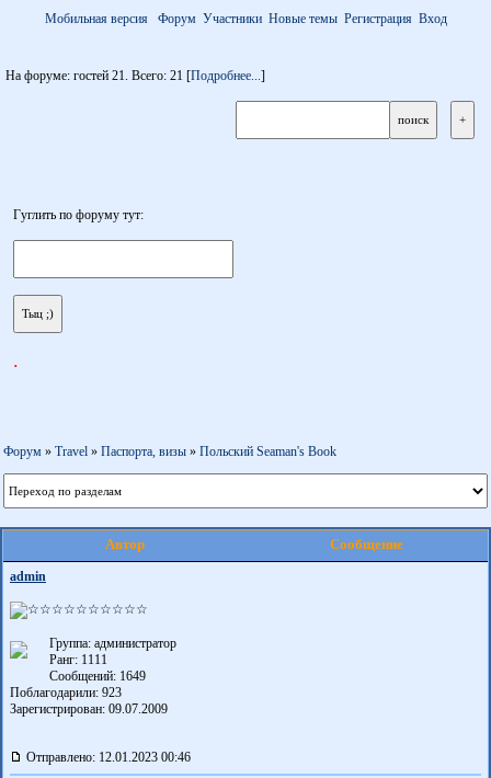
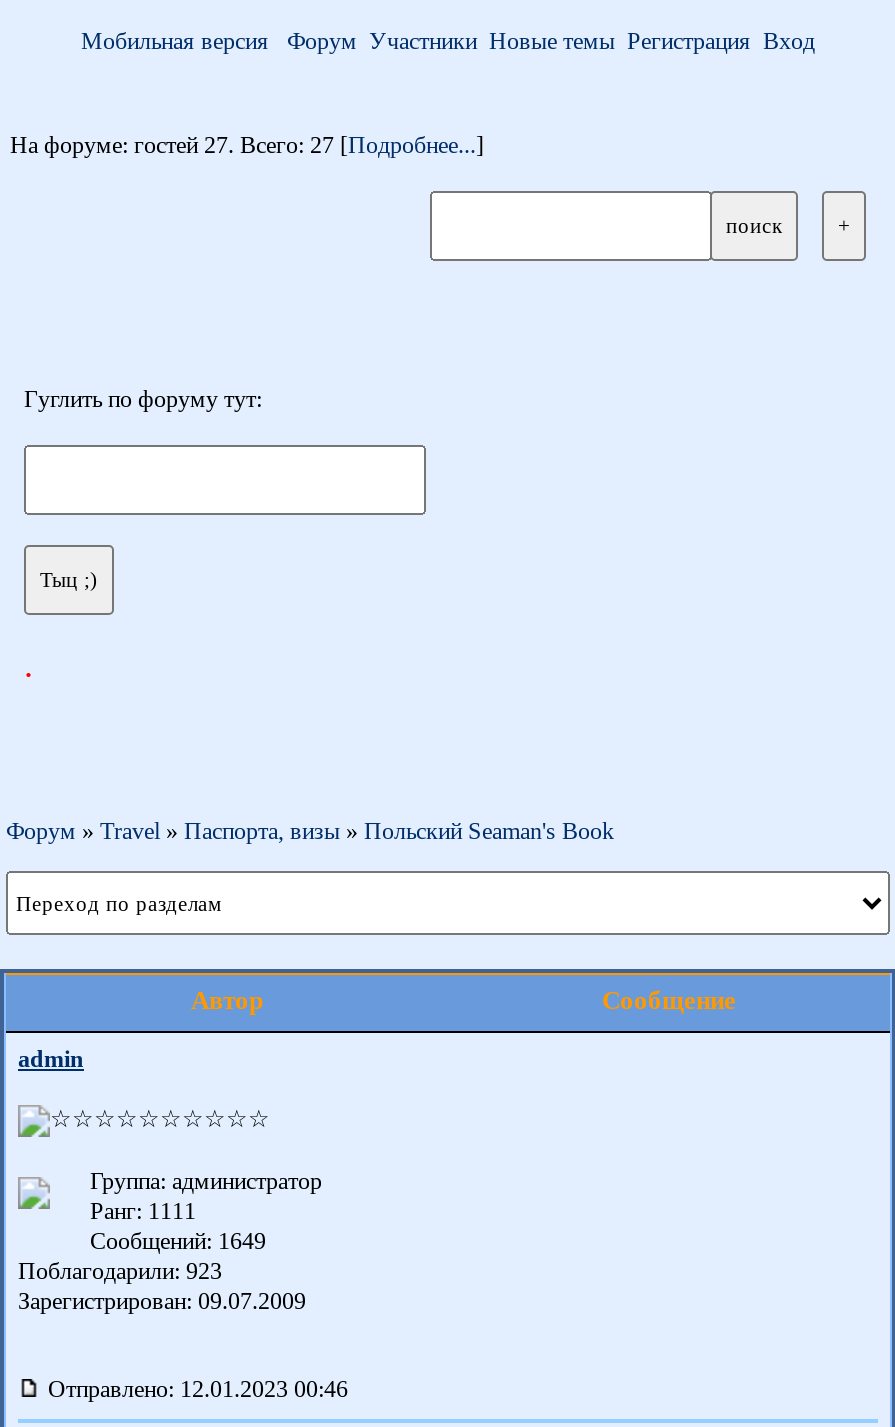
[5,68,265,83] На форуме: гостей 21. Всего: 21 [Подробнее...] -> [10,131,484,159] На форуме: гостей 27. Всего: 27 [Подробнее...]

